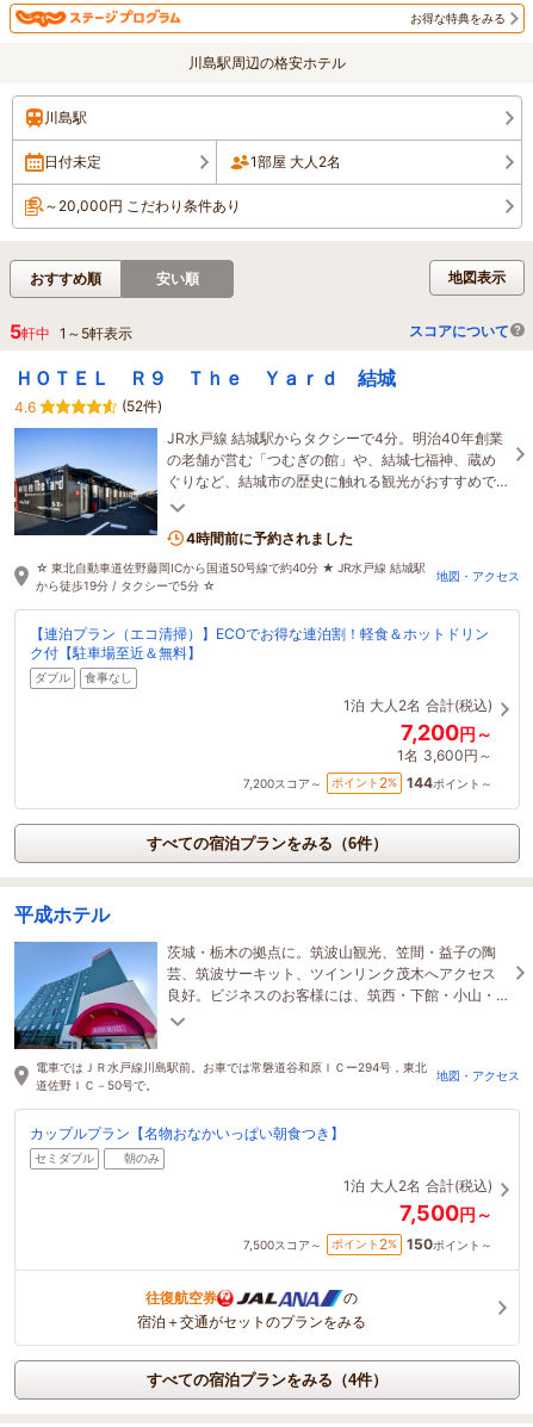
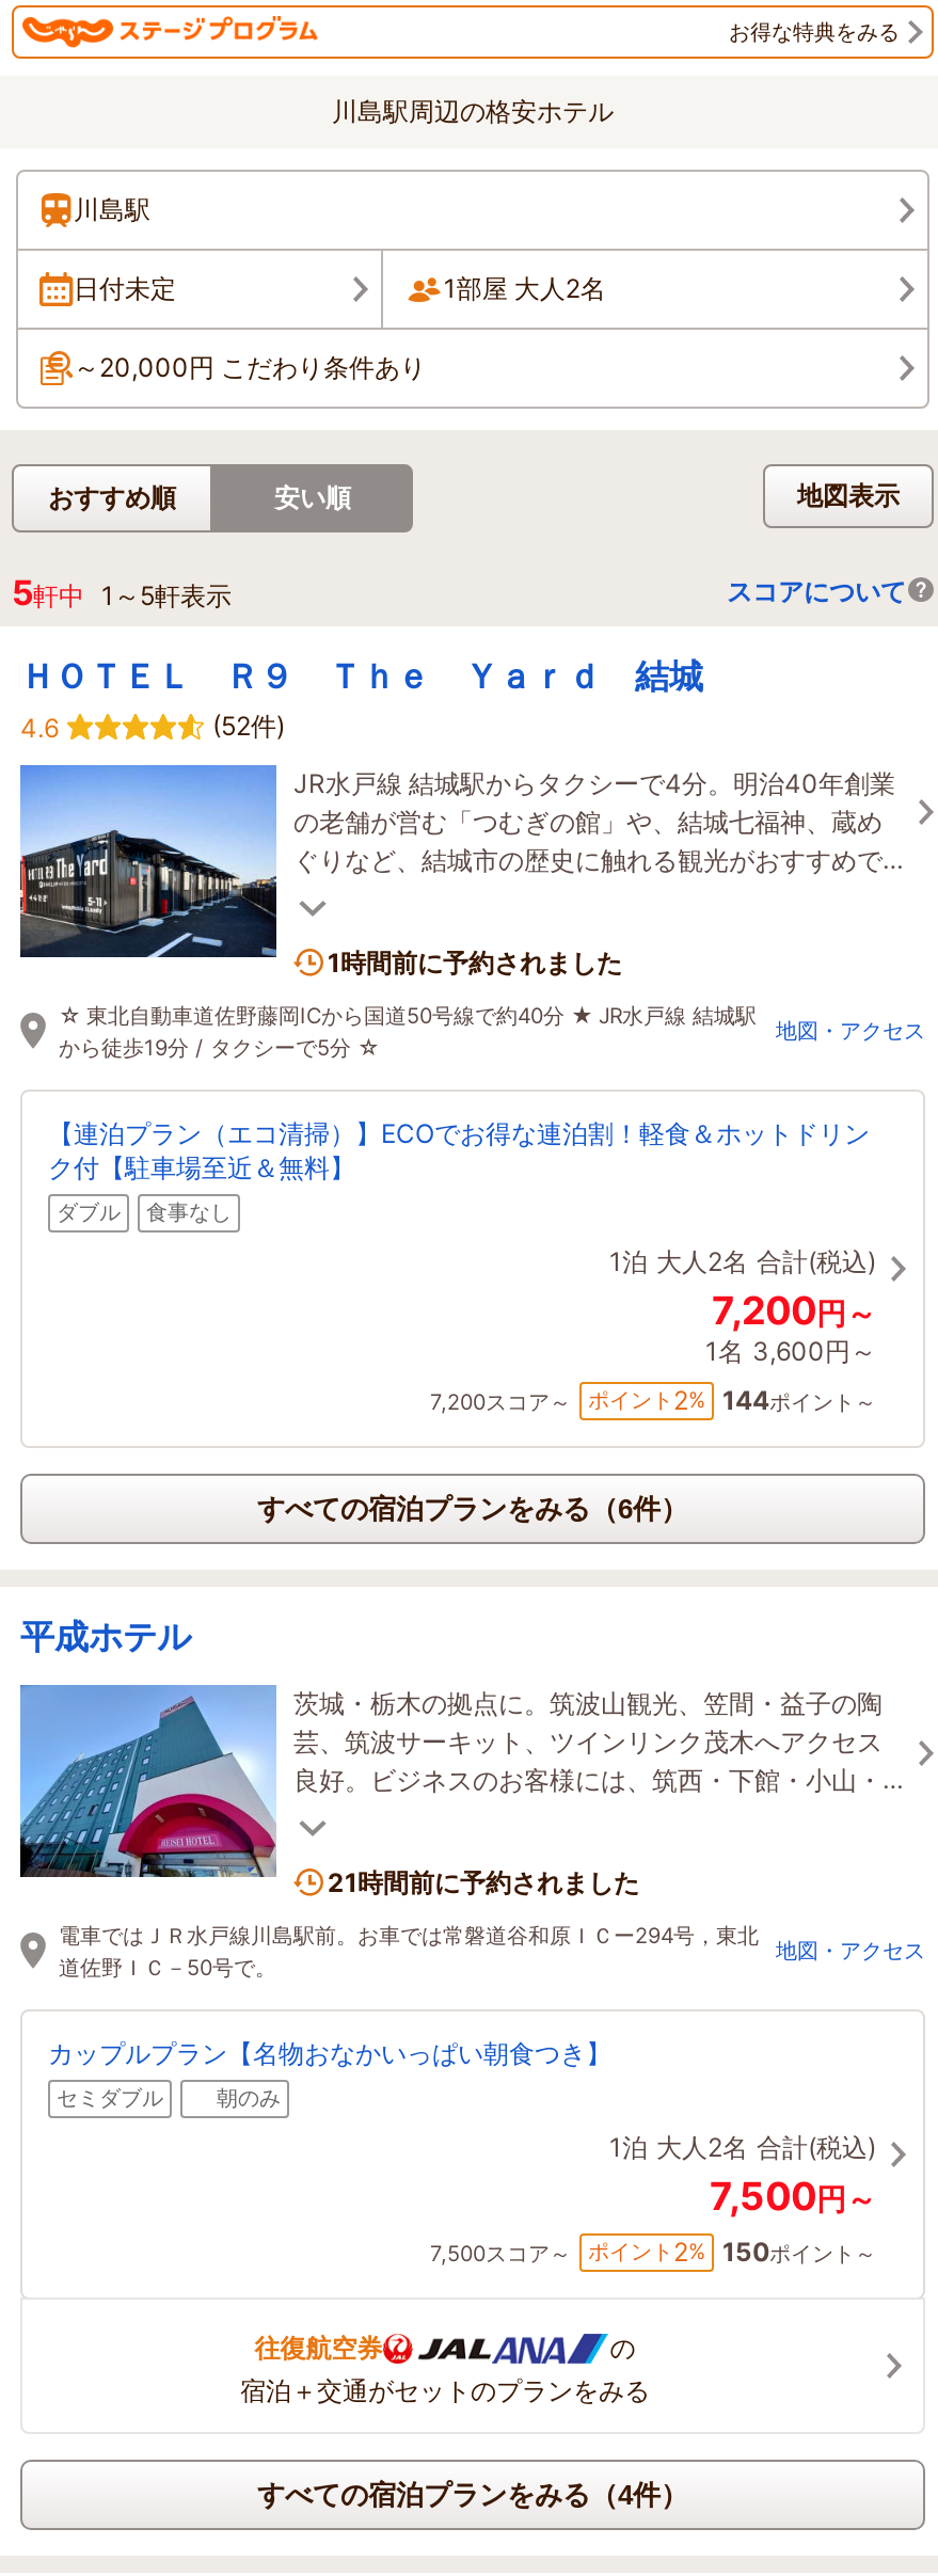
[186,529,353,547] 4時間前に予約されました -> [328,946,622,978] 1時間前に予約されました
none -> [328,1866,639,1898] 21時間前に予約されました

